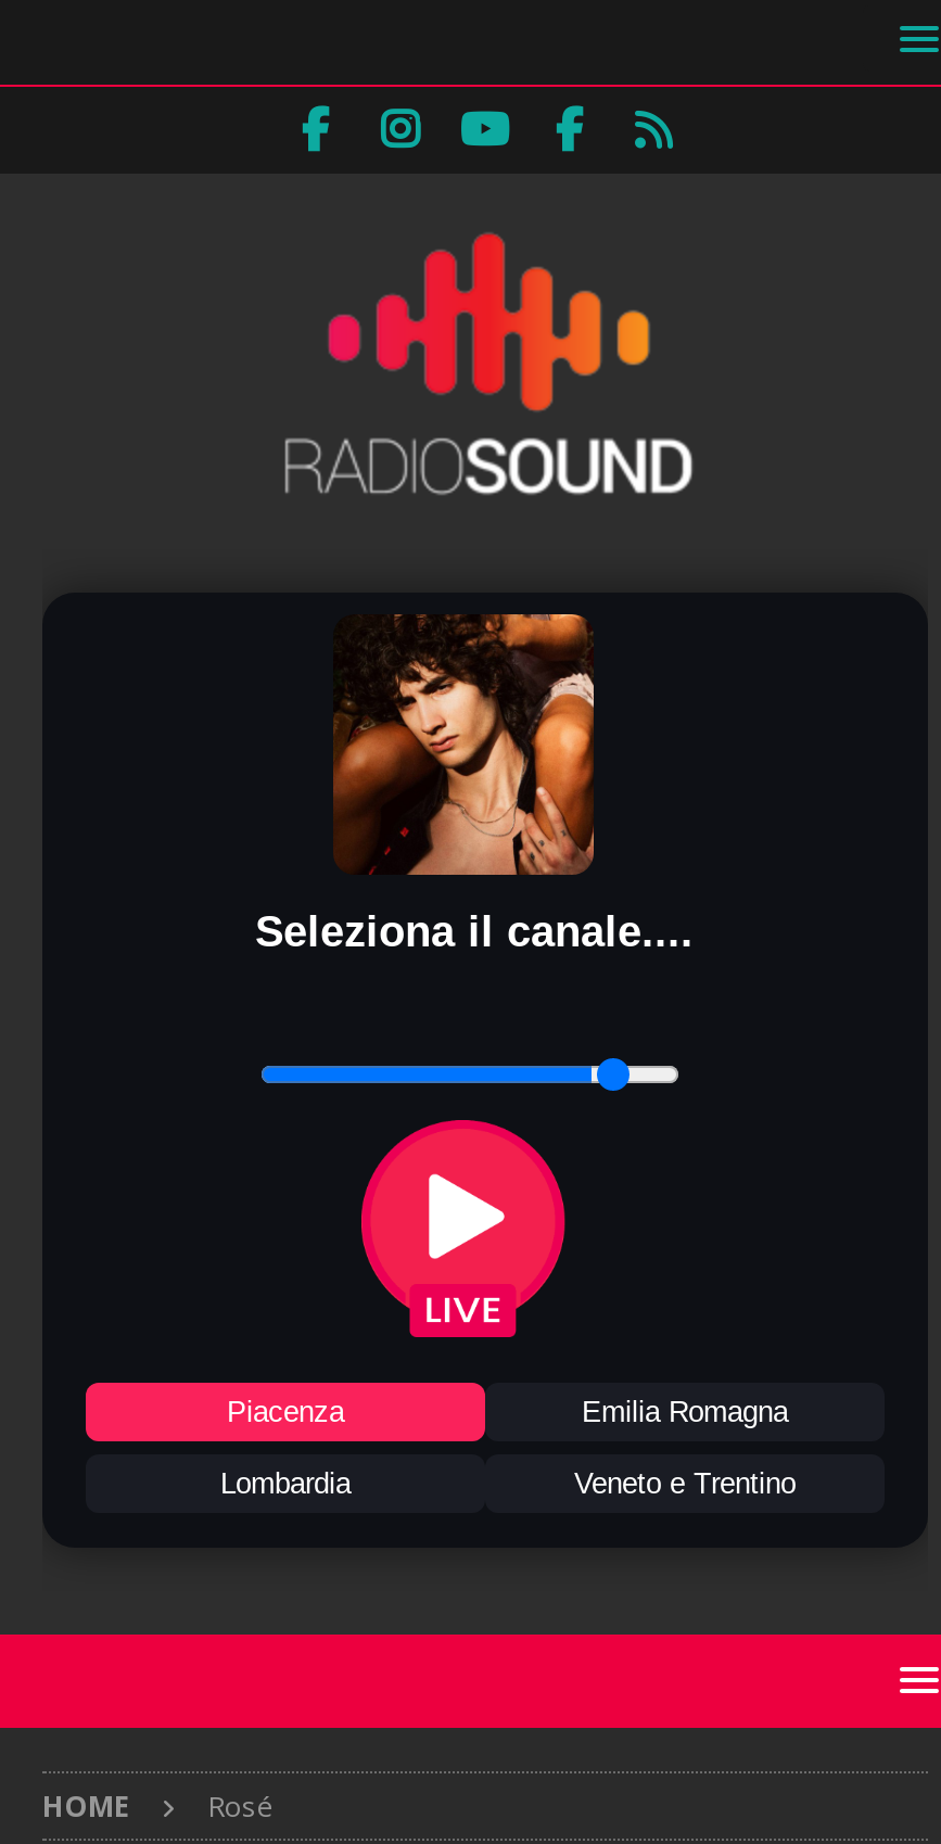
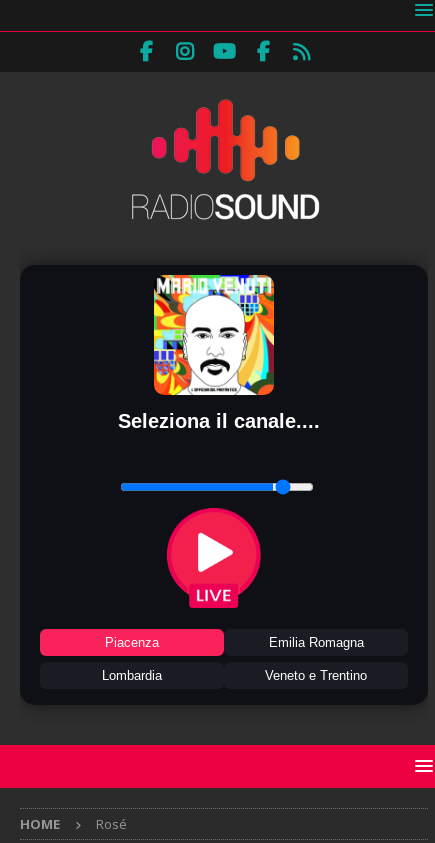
[333,612,596,877] [image] -> [153,274,275,396] [image]

